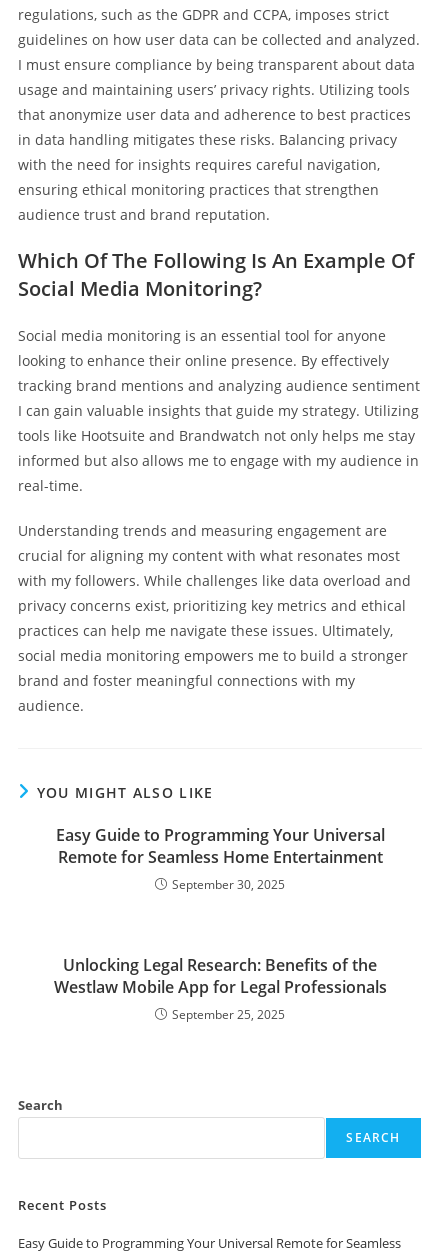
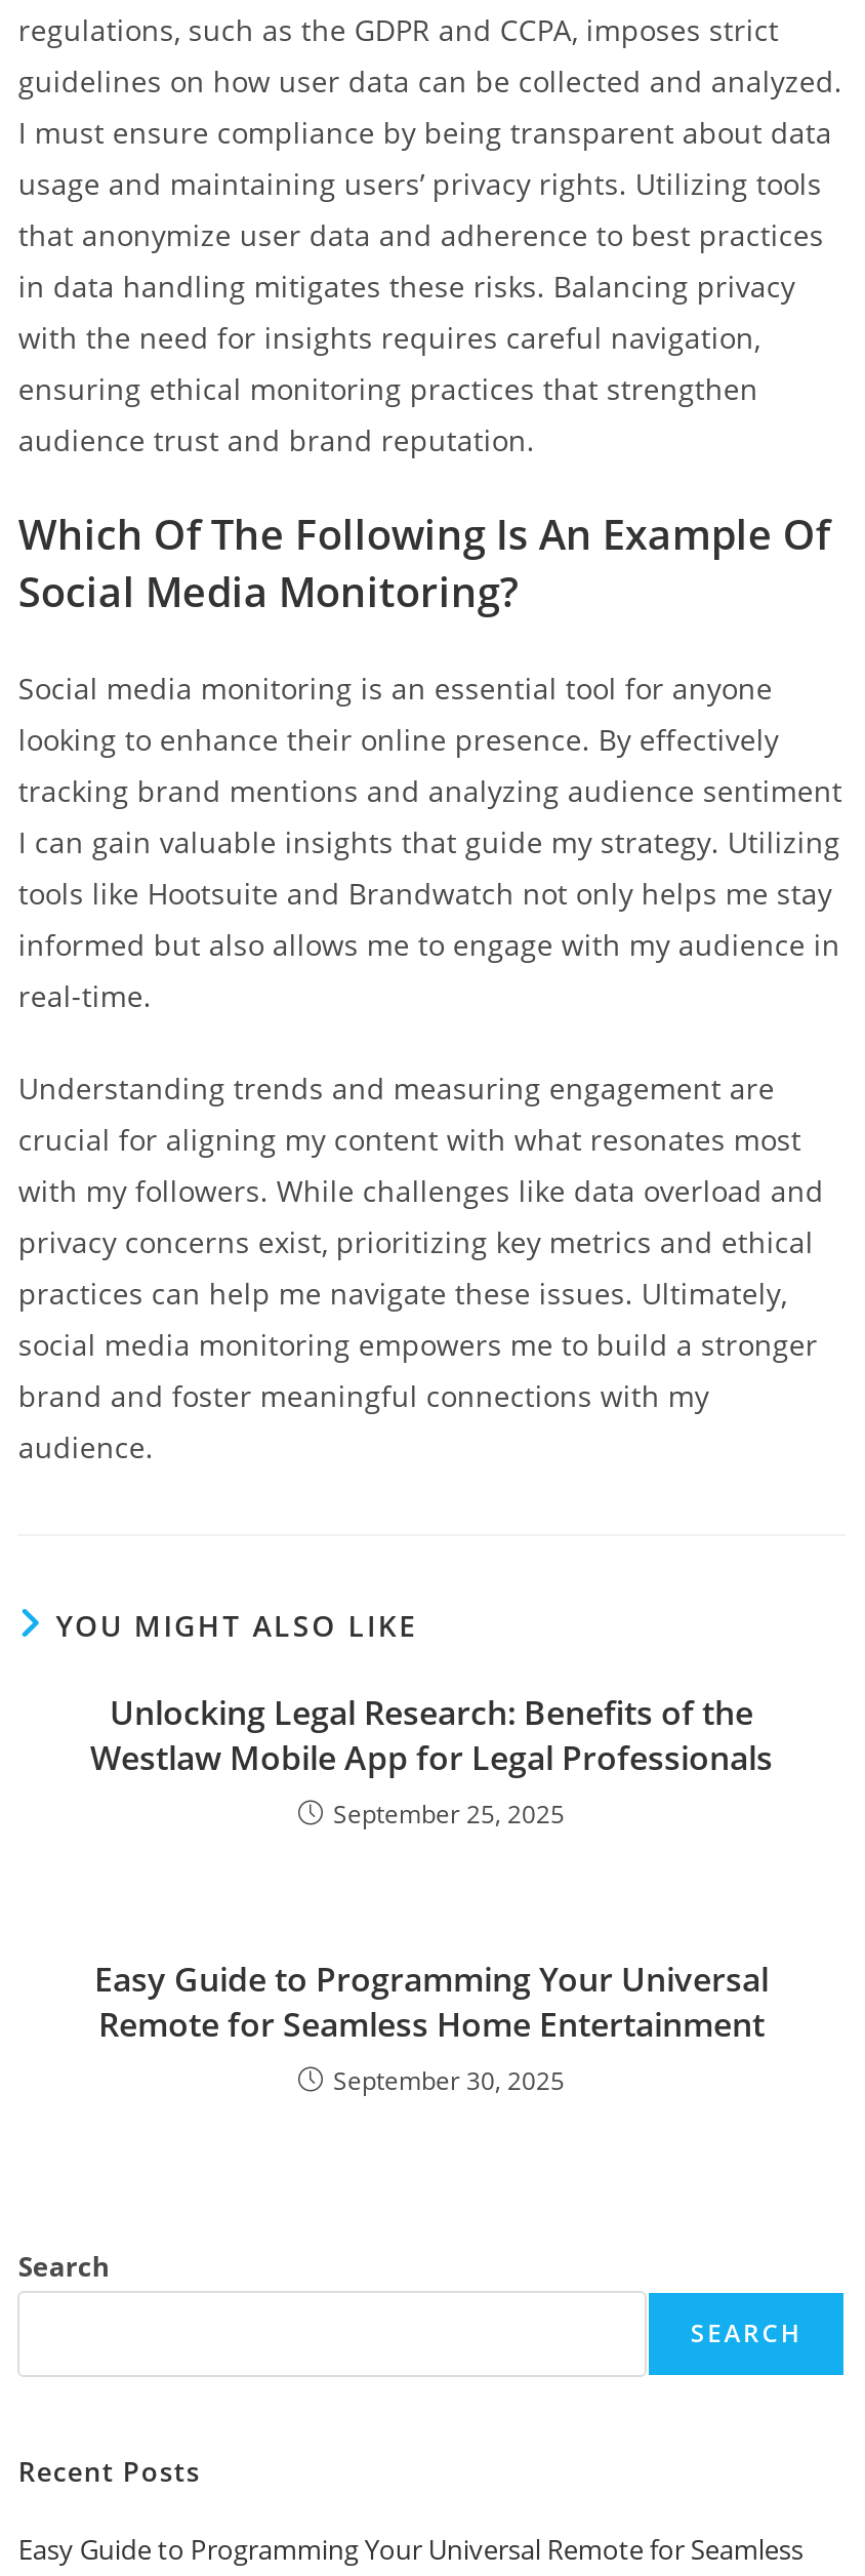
moved [55,824,384,893] -> [94,1957,769,2098]: Easy Guide to Programming Your Universal | Remote for Seamless Home Entertainment | September 30, 2025
moved [53,954,386,1023] -> [90,1690,773,1832]: Unlocking Legal Research: Benefits of the | Westlaw Mobile App for Legal Professionals | September 25, 2025

